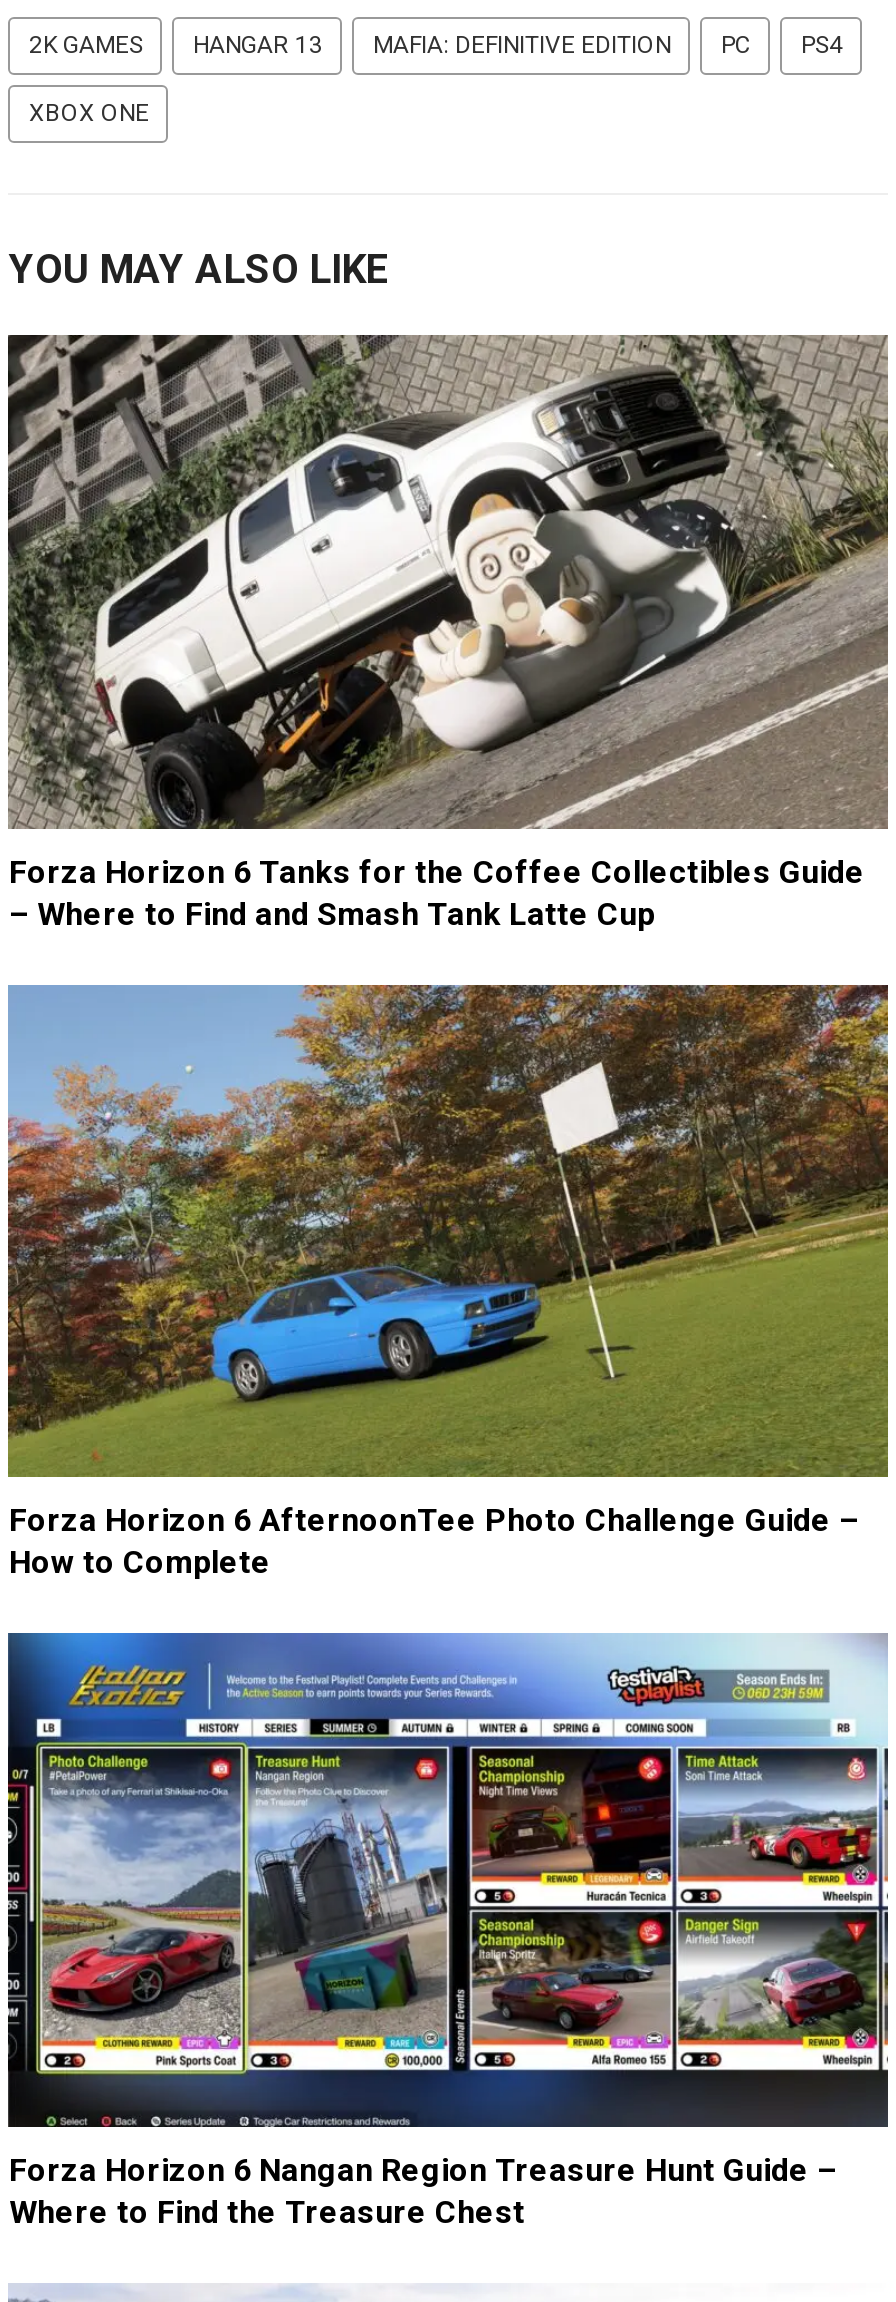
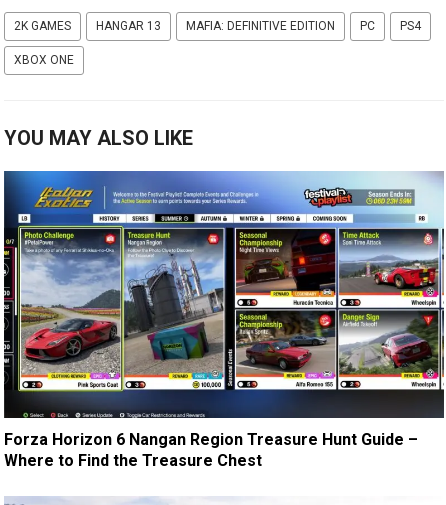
[6,333,890,932] [image] | Forza Horizon 6 Tanks for the Coffee Collectibles Guide | – Where to Find and Smash Tank Latte Cup -> none
[6,983,890,1582] [image] | Forza Horizon 6 AfternoonTee Photo Challenge Guide – | How to Complete -> none

